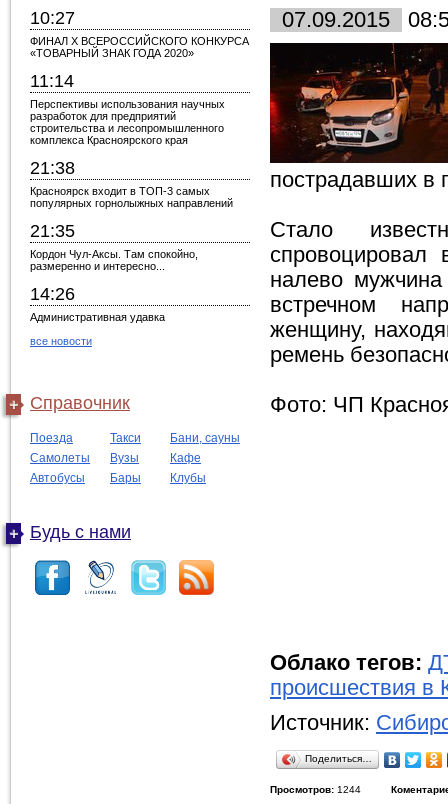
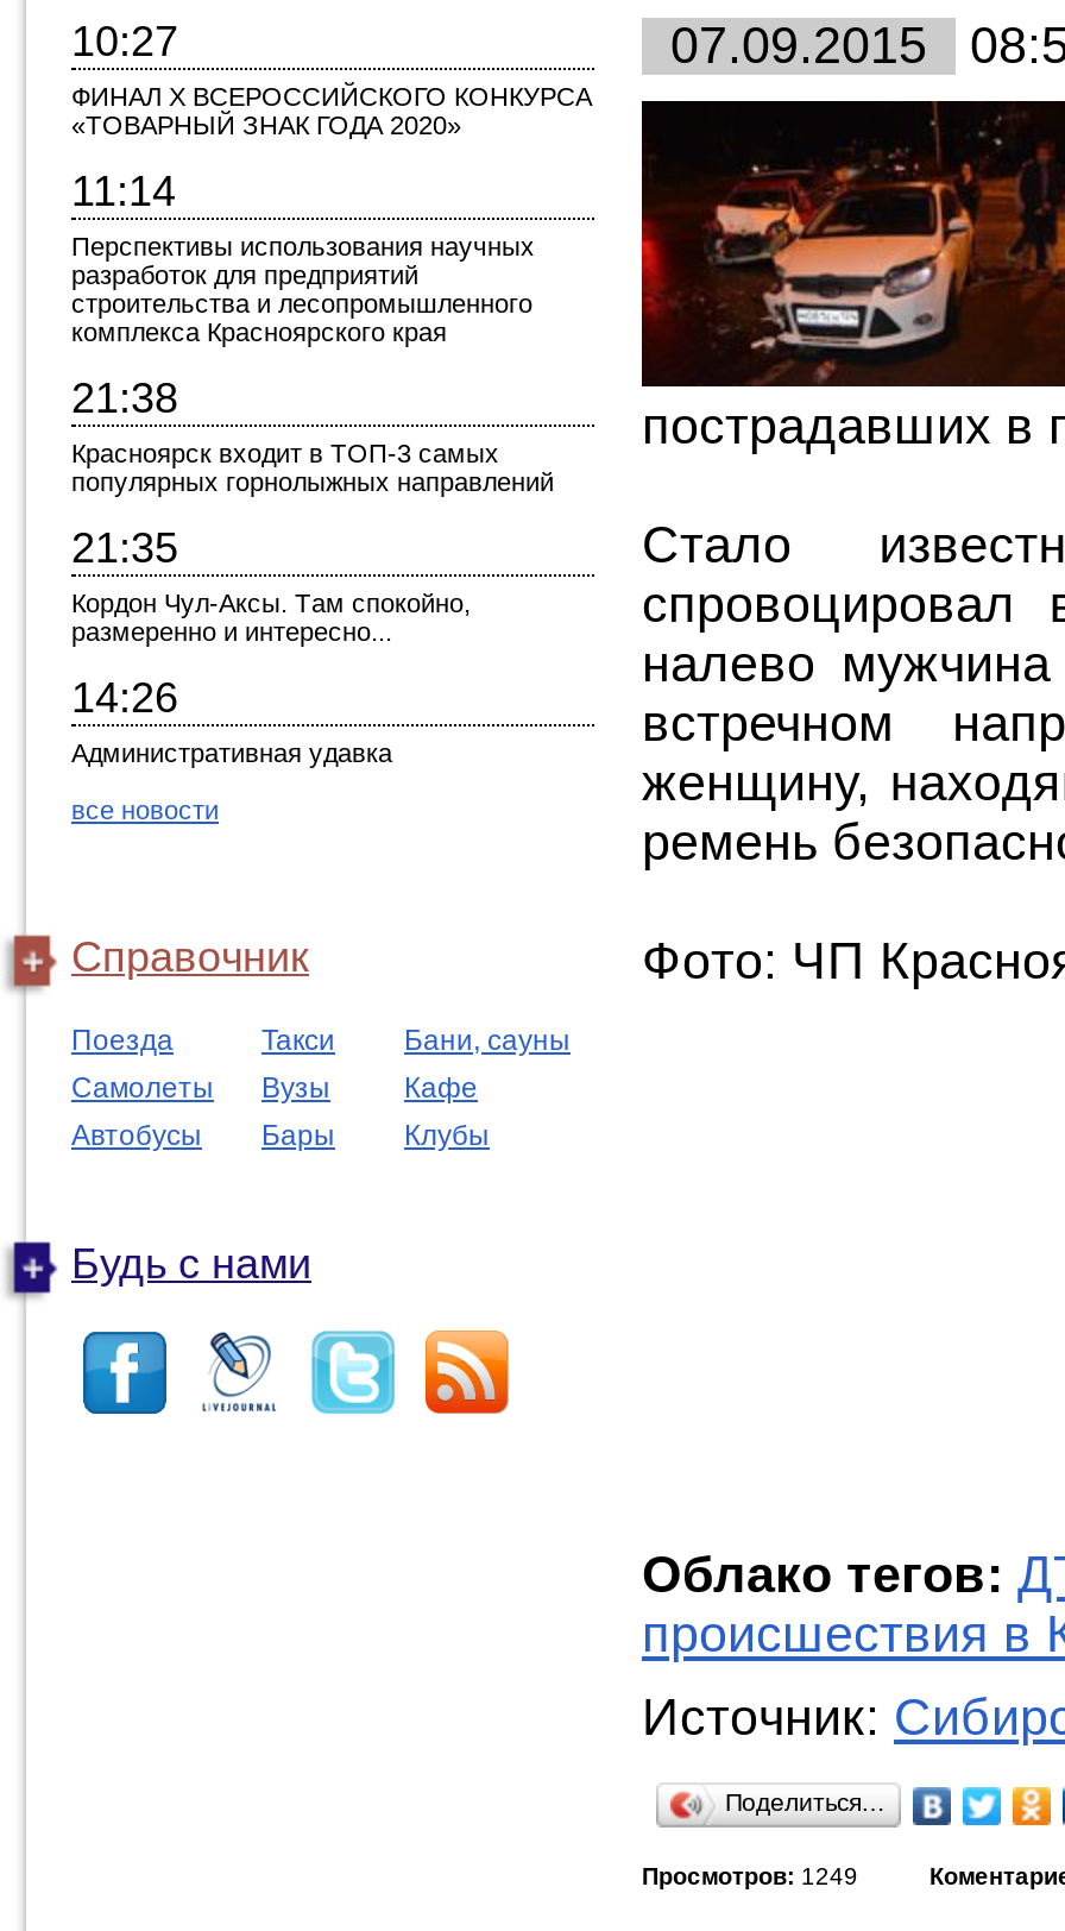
[270,784,361,795] Просмотров: 1244 -> [642,1863,858,1889] Просмотров: 1249

